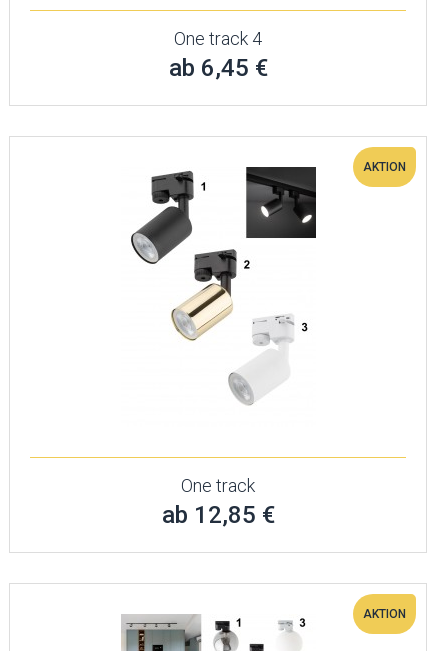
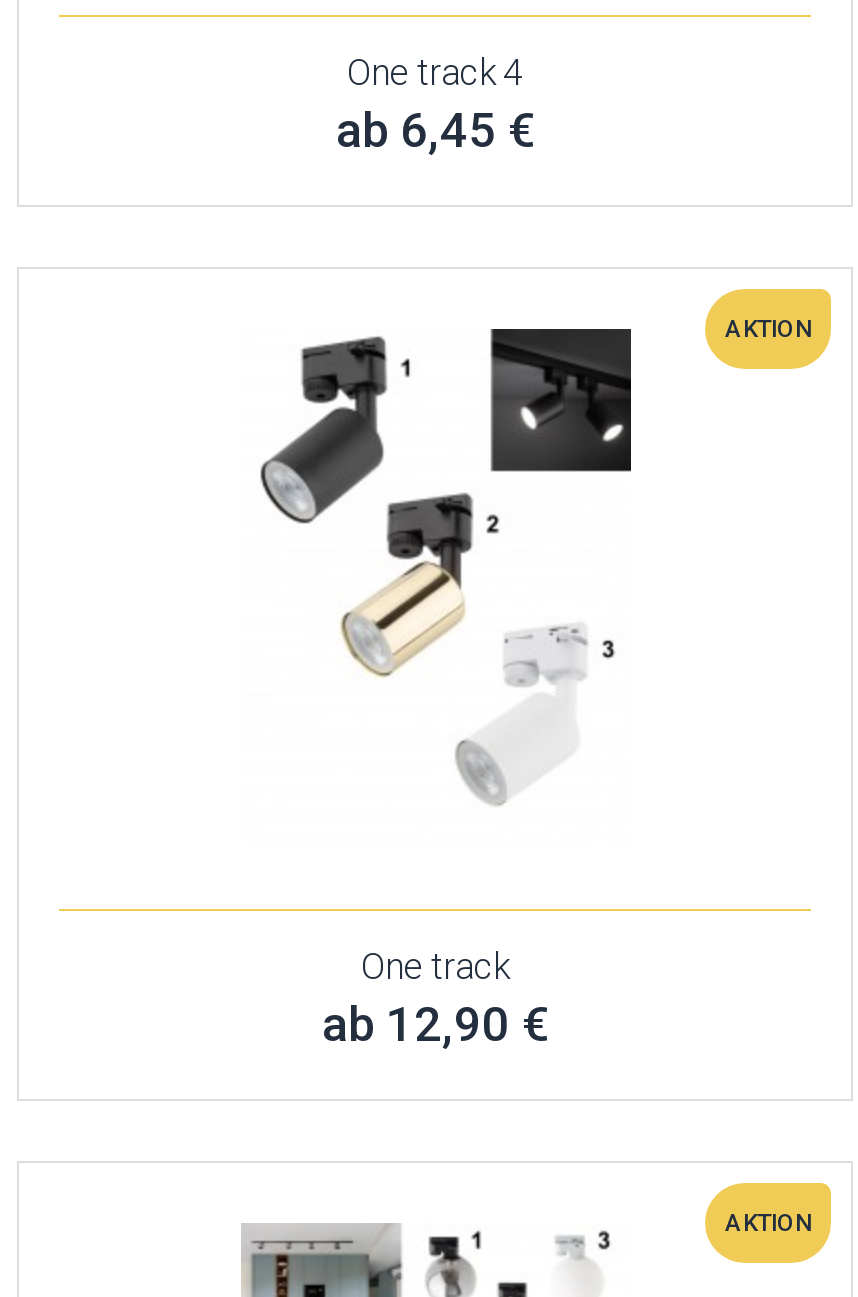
[161,501,274,529] ab 12,85 € -> [322,997,548,1053] ab 12,90 €

